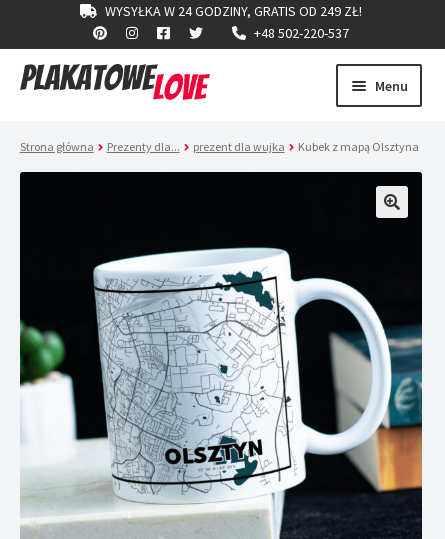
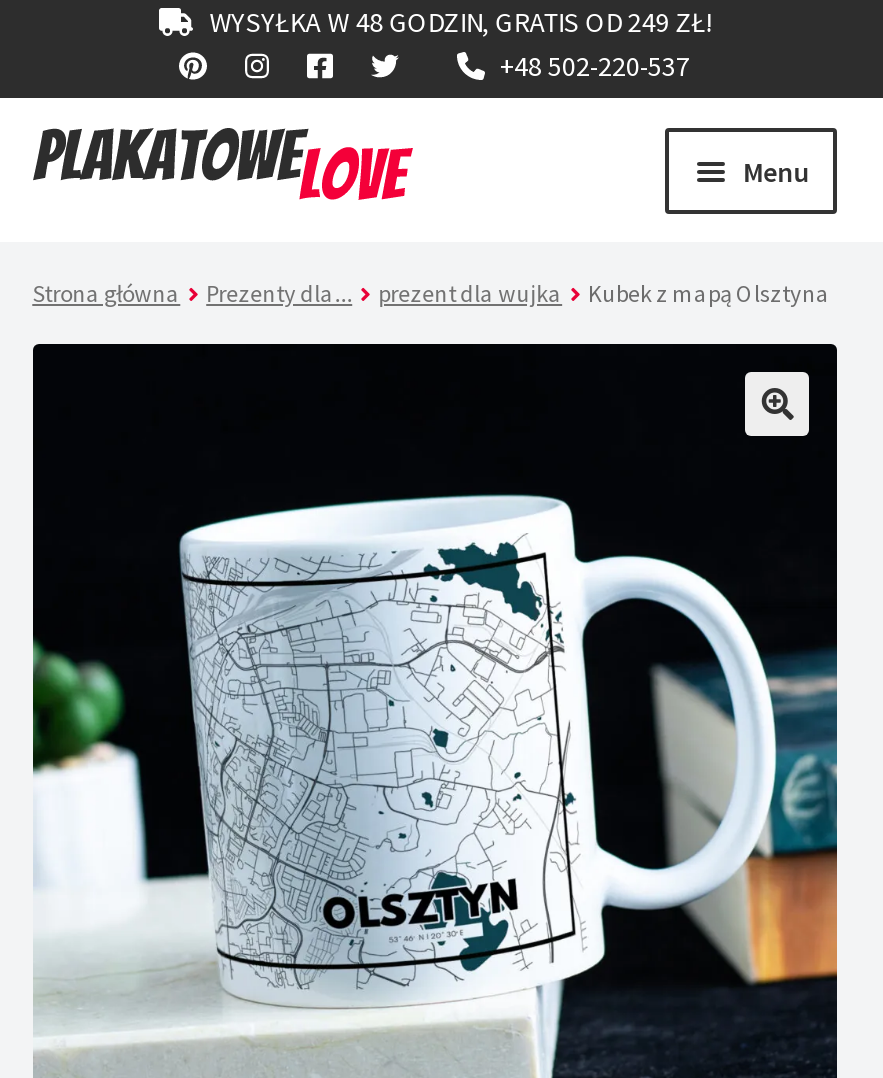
[105,2,362,20] WYSYŁKA W 24 GODZINY, GRATIS OD 249 ZŁ! -> [209,4,711,40] WYSYŁKA W 48 GODZIN, GRATIS OD 249 ZŁ!

